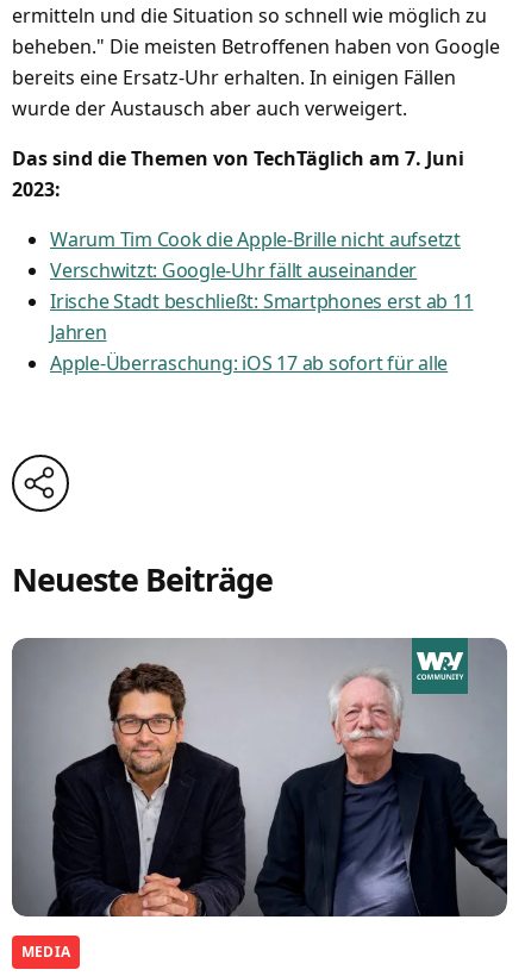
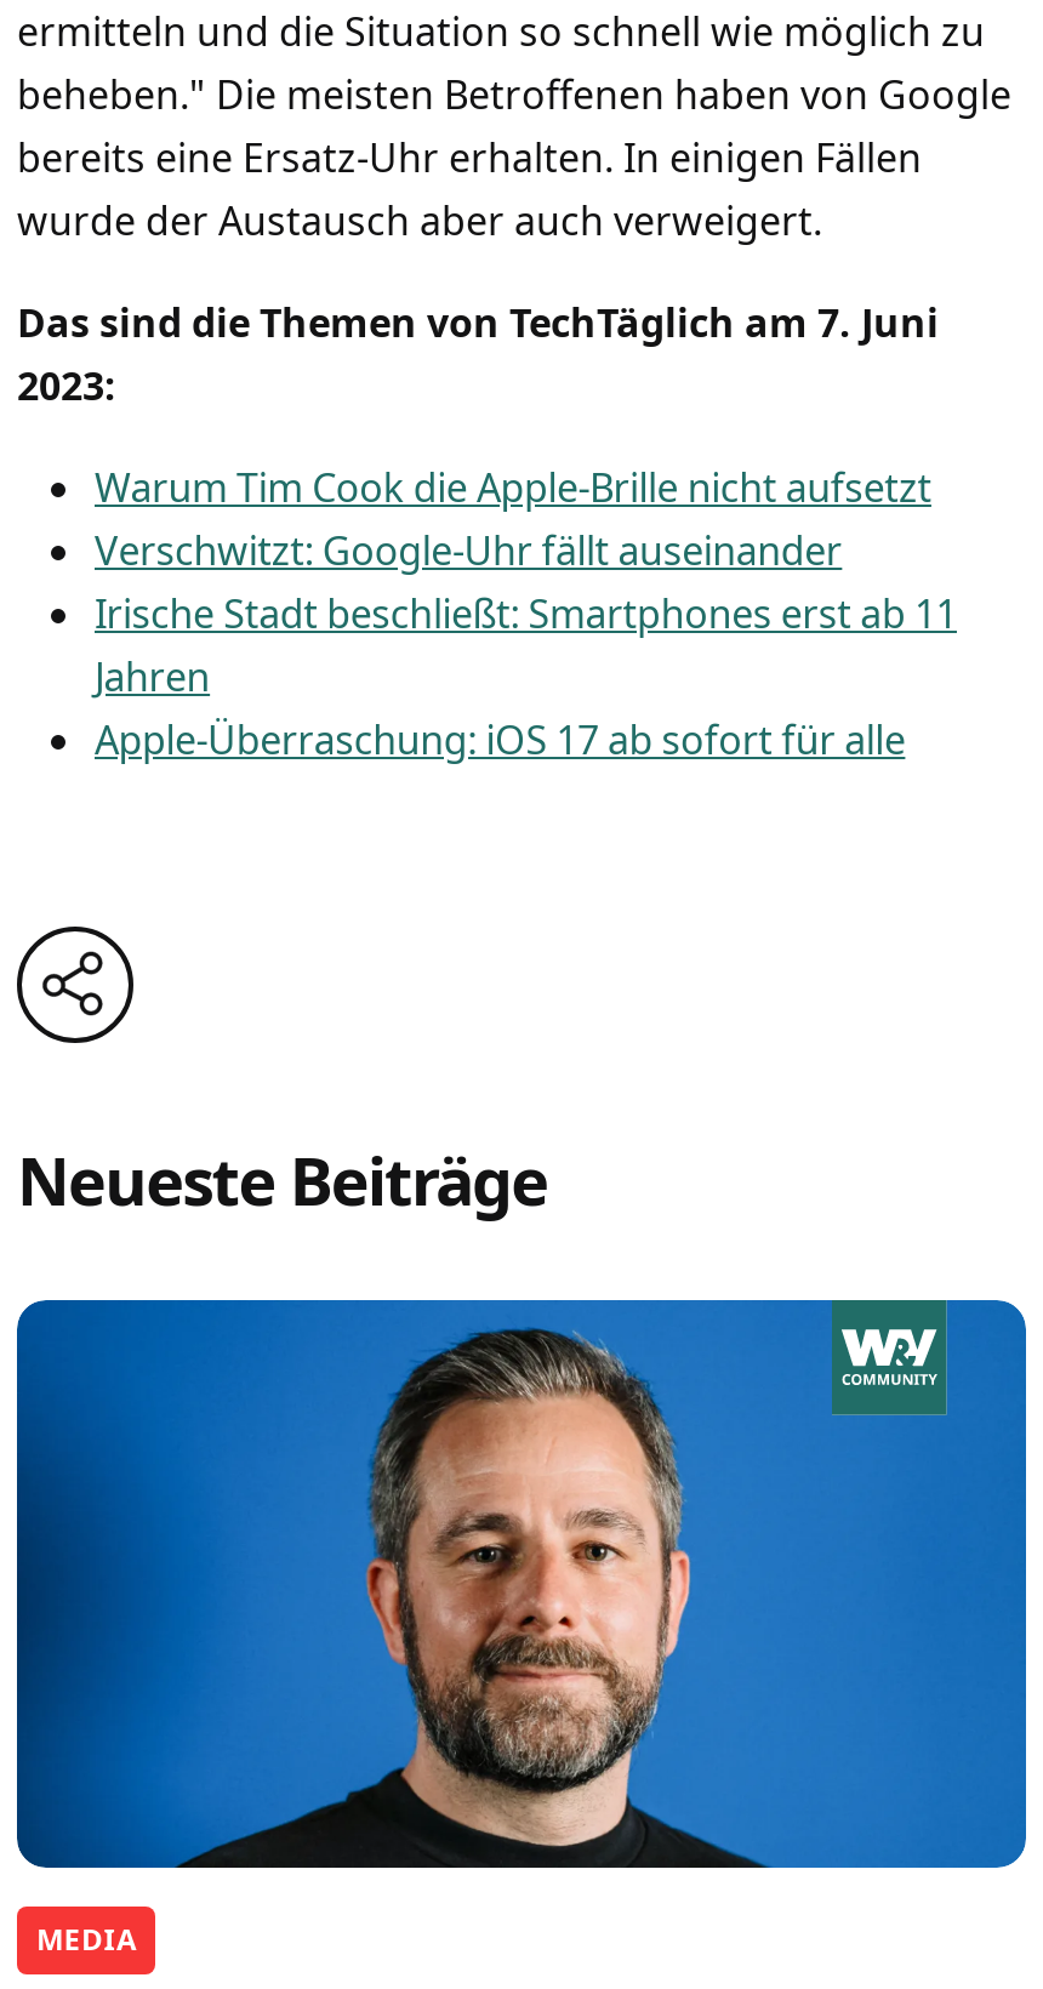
[11,637,508,918] [image] -> [15,1298,1028,1870] [image]

